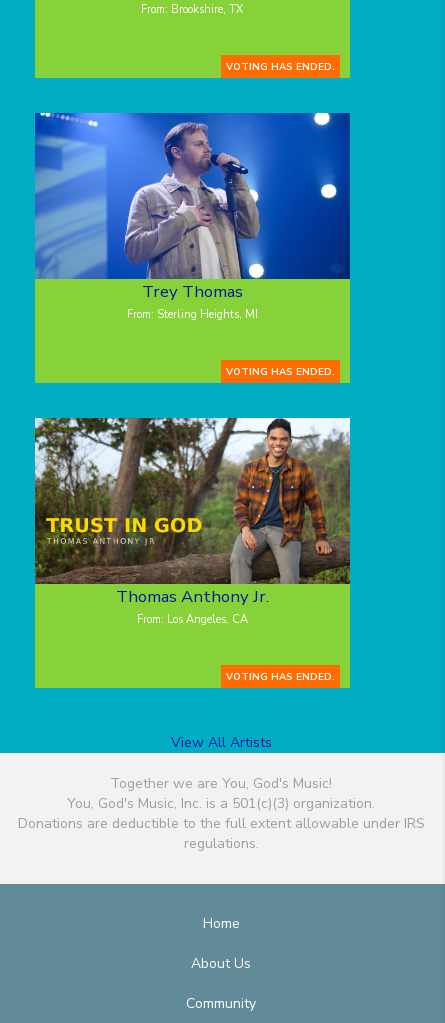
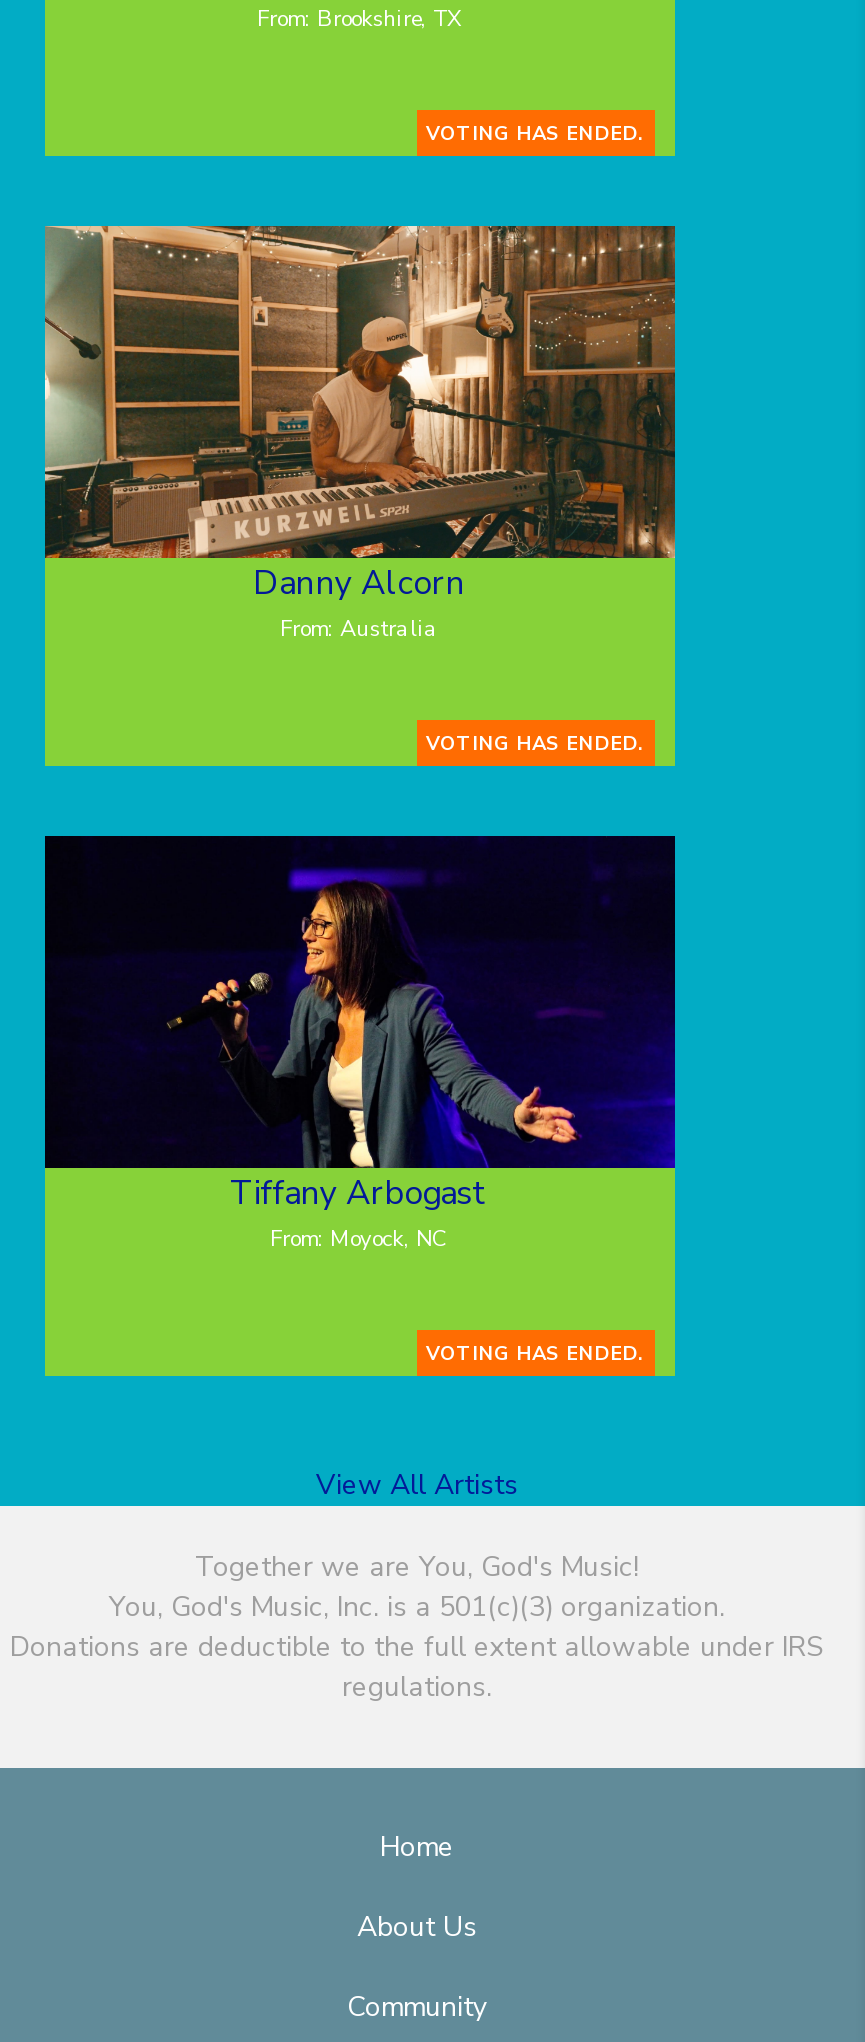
[34,112,351,322] [image] | Trey Thomas | From: Sterling Heights, MI -> [43,224,677,644] [image] | Danny Alcorn | From: Australia
[34,417,351,627] [image] | Thomas Anthony Jr. | From: Los Angeles, CA -> [43,834,677,1254] [image] | Tiffany Arbogast | From: Moyock, NC

